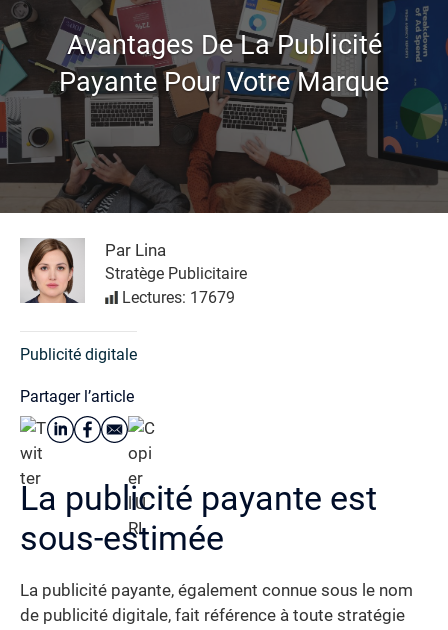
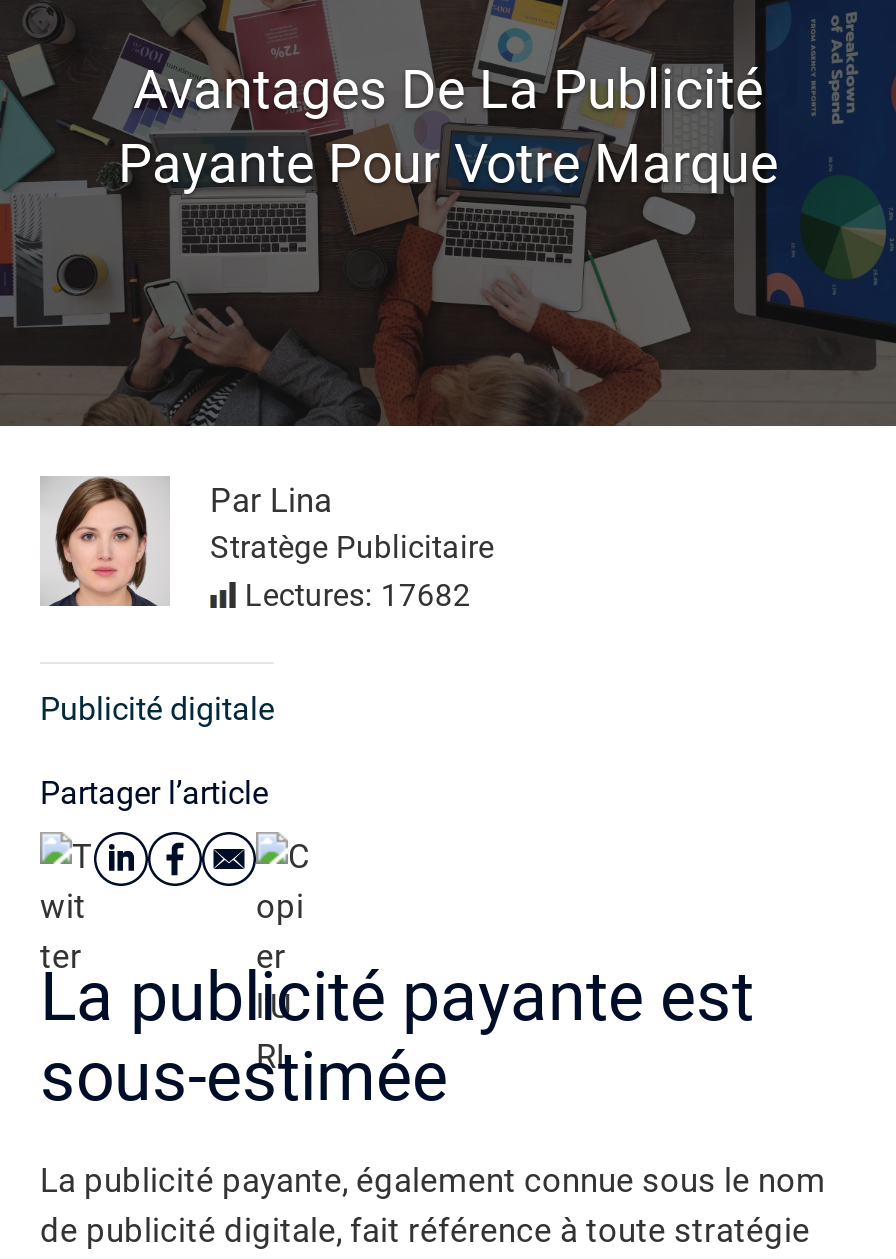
[118,289,235,307] Lectures: 17679 -> [237,578,471,614] Lectures: 17682

